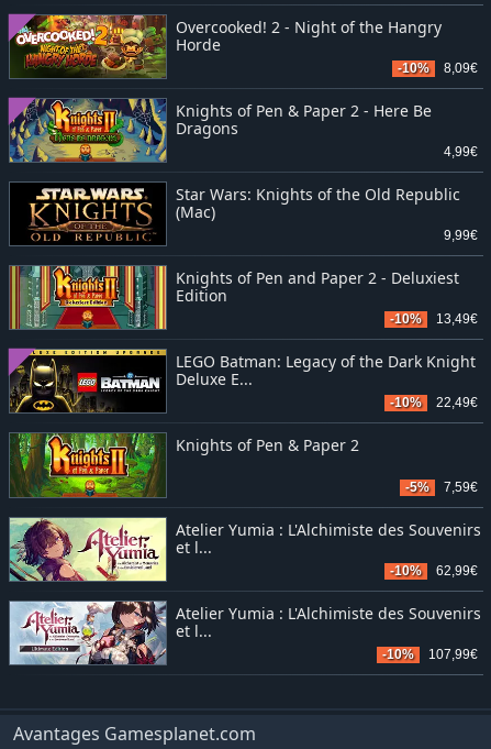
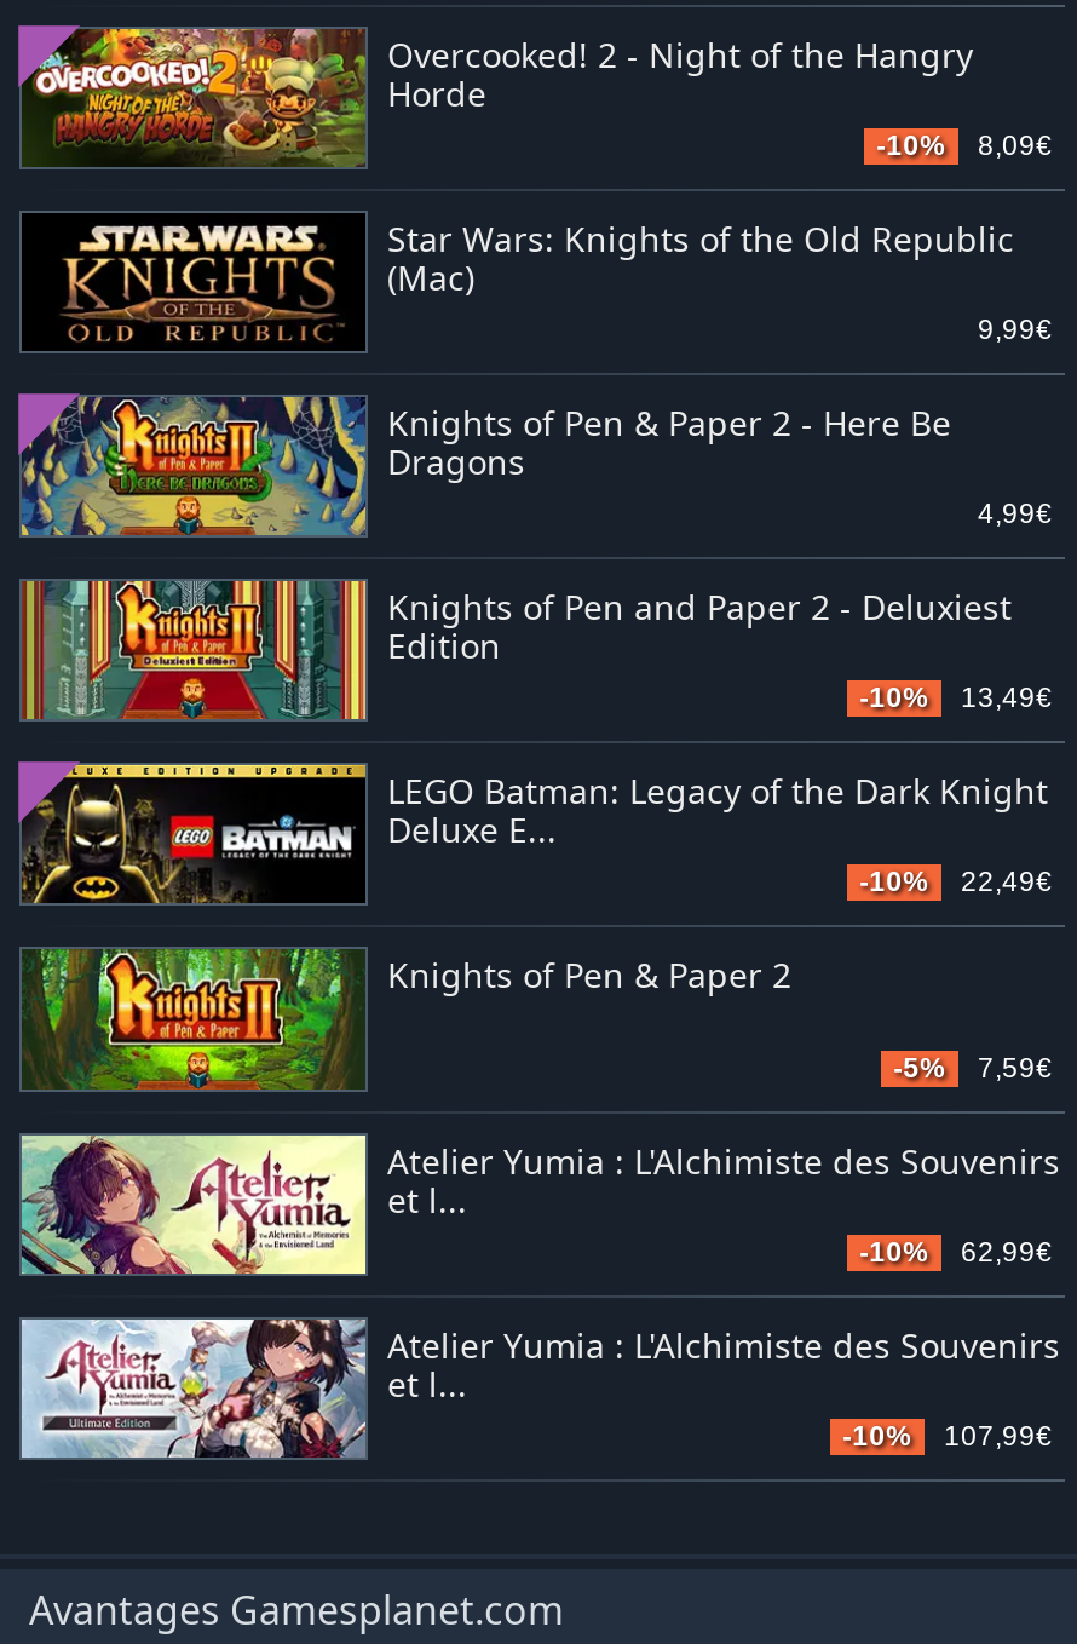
moved [8,97,478,164] -> [17,392,1053,540]: [image] | Knights of Pen & Paper 2 - Here Be | Dragons | 4,99€
moved [10,183,478,245] -> [19,211,1053,351]: [image] | Star Wars: Knights of the Old Republic | (Mac) | 9,99€

